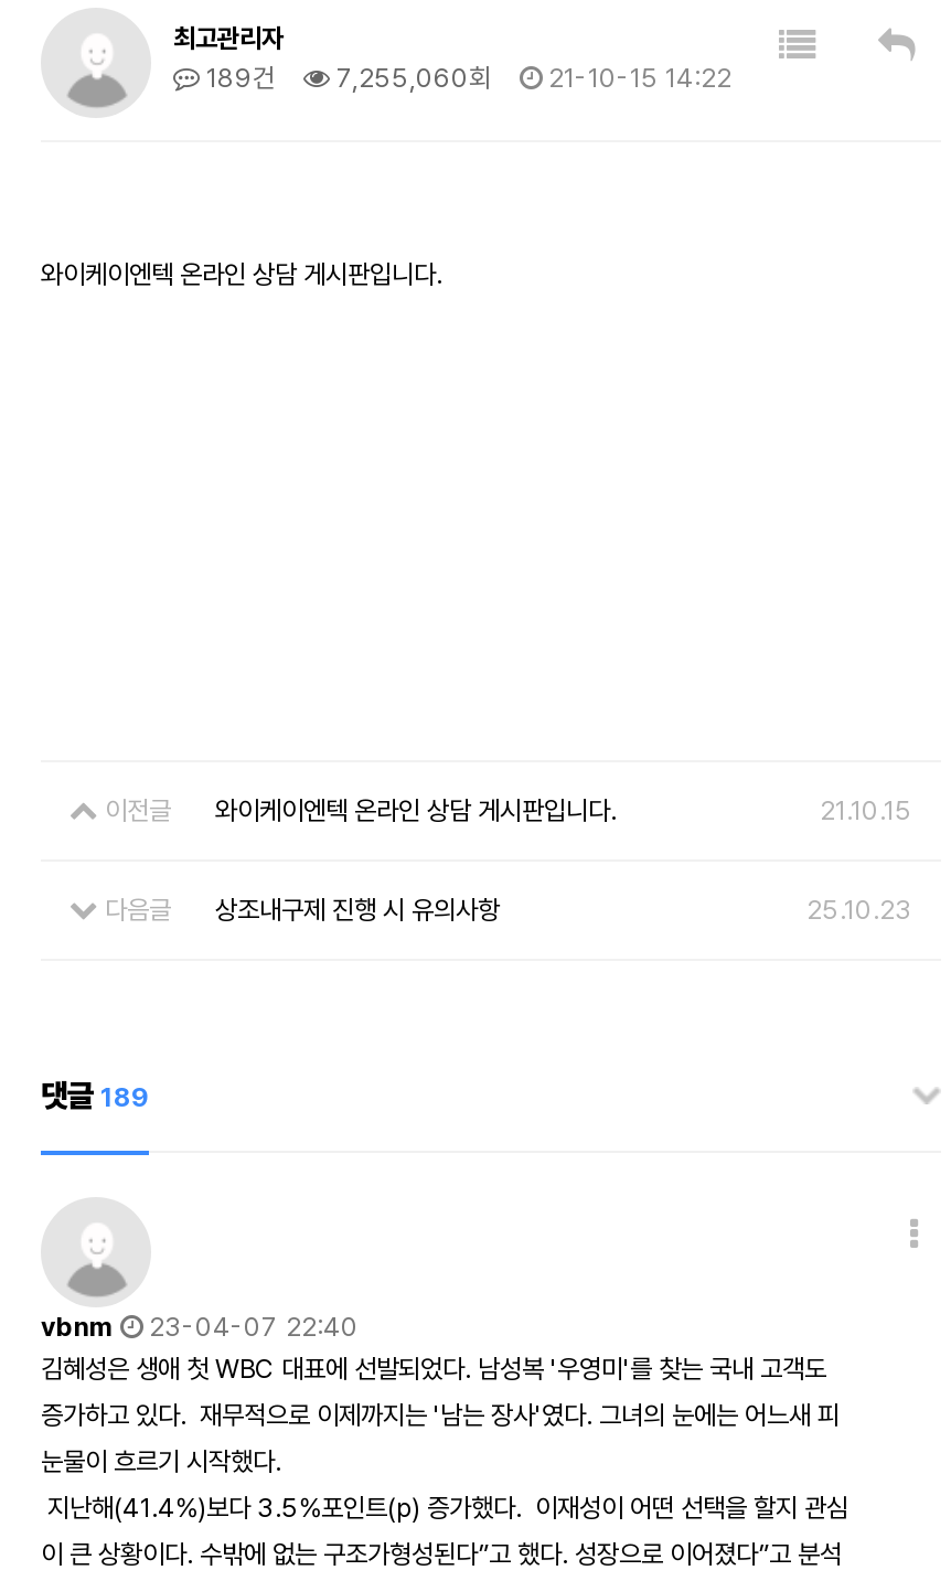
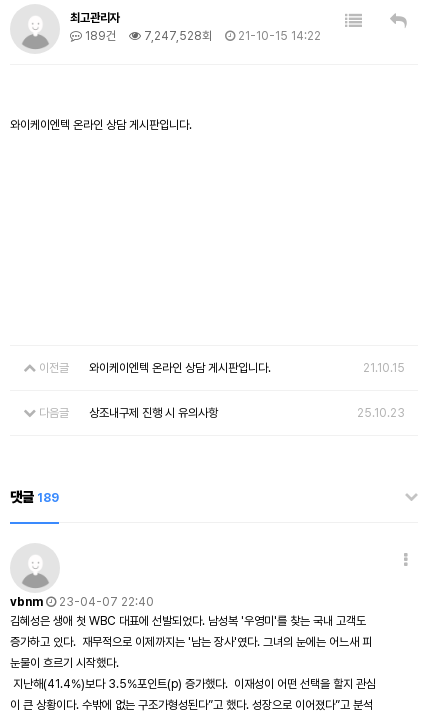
[200,63,731,94] 189건 7,255,060회 21-10-15 14:22 -> [82,29,321,43] 189건 7,247,528회 21-10-15 14:22

